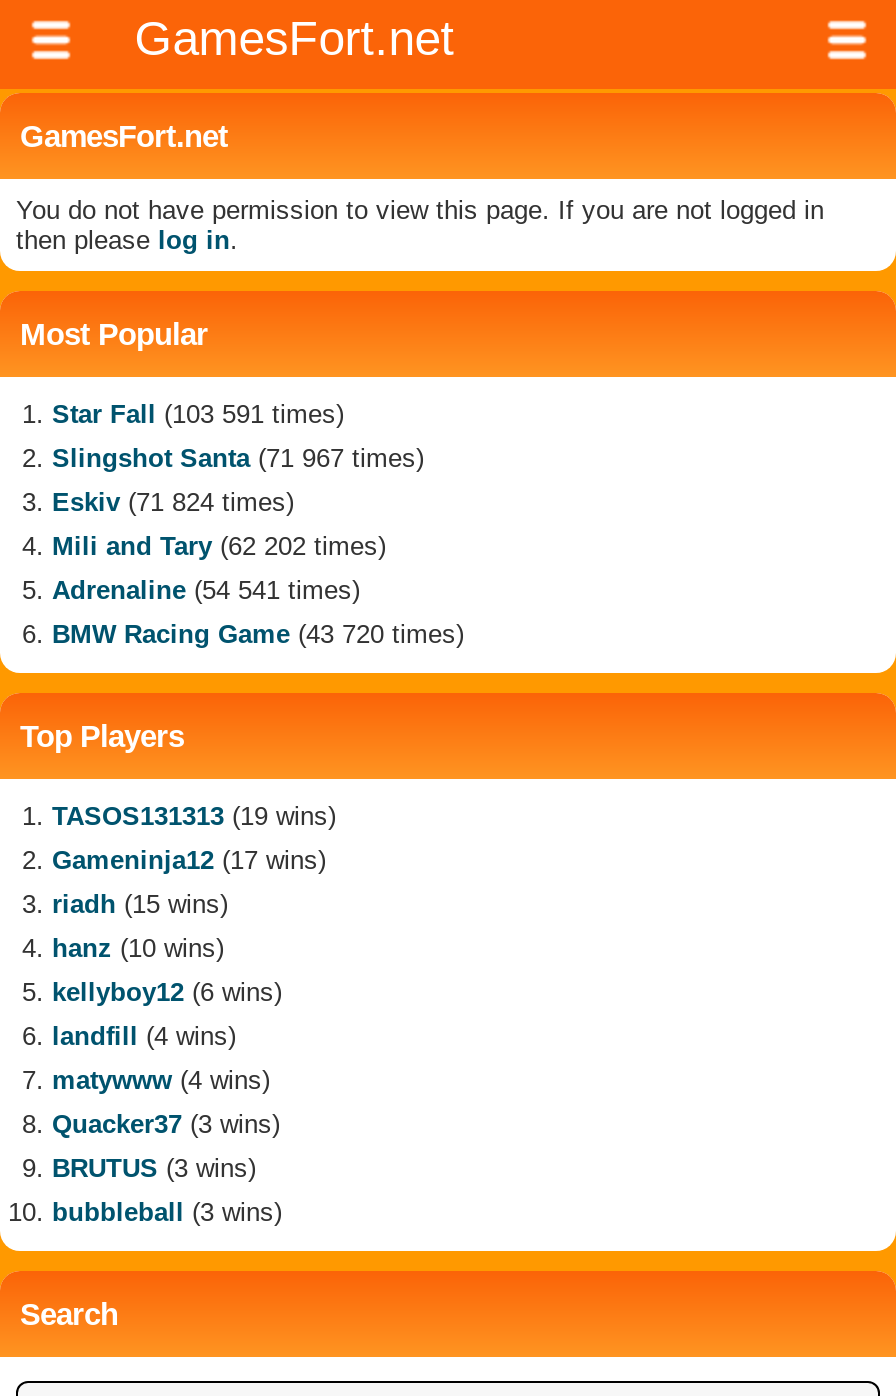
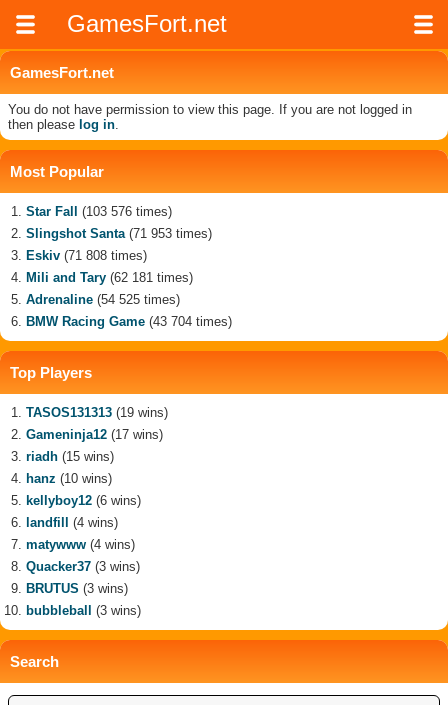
[52,399,344,429] Star Fall (103 591 times) -> [26,204,172,219] Star Fall (103 576 times)
[52,443,424,473] Slingshot Santa (71 967 times) -> [26,226,212,241] Slingshot Santa (71 953 times)
[52,487,294,517] Eskiv (71 824 times) -> [26,248,147,263] Eskiv (71 808 times)
[52,531,386,561] Mili and Tary (62 202 times) -> [26,270,193,285] Mili and Tary (62 181 times)
[52,575,360,605] Adrenaline (54 541 times) -> [26,292,180,307] Adrenaline (54 525 times)
[52,619,464,649] BMW Racing Game (43 720 times) -> [26,314,232,329] BMW Racing Game (43 704 times)

